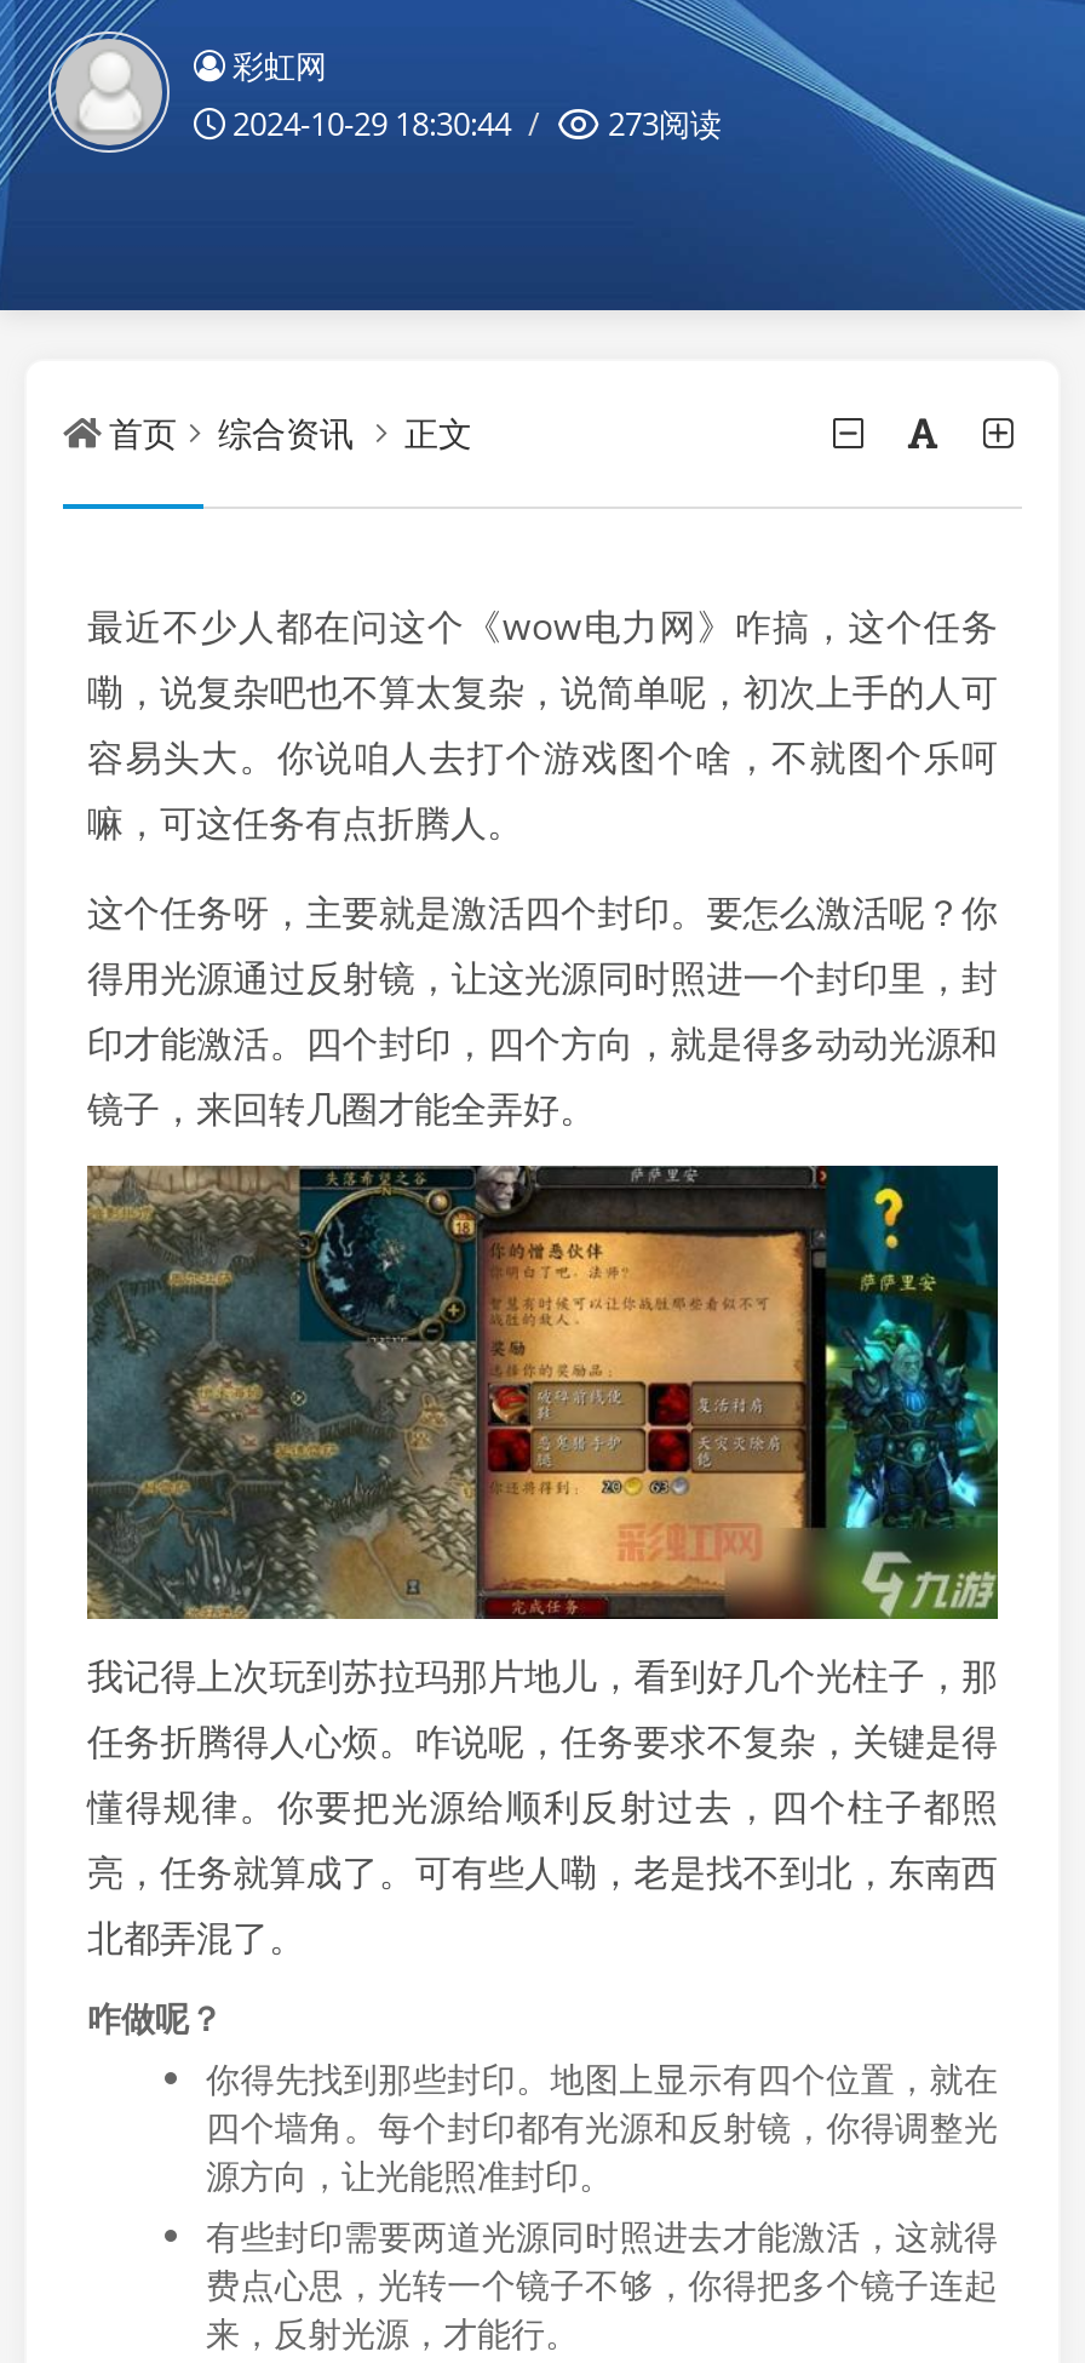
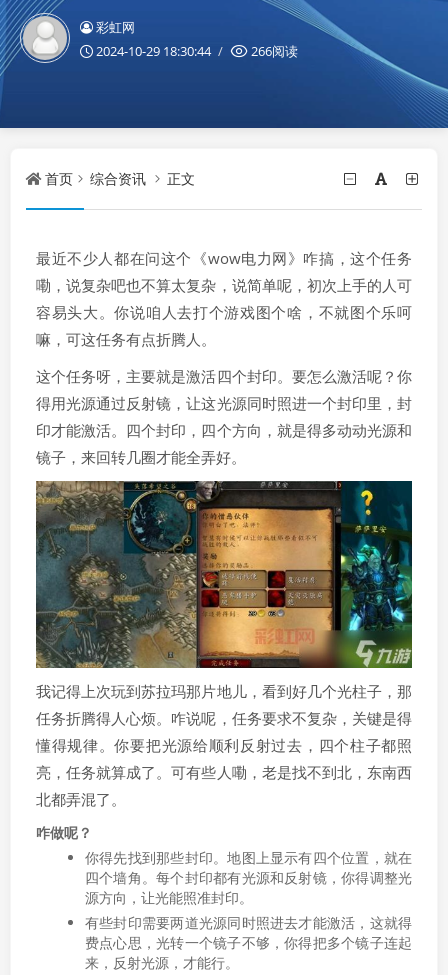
[608,101,722,144] 273阅读 -> [251,41,298,59] 266阅读

